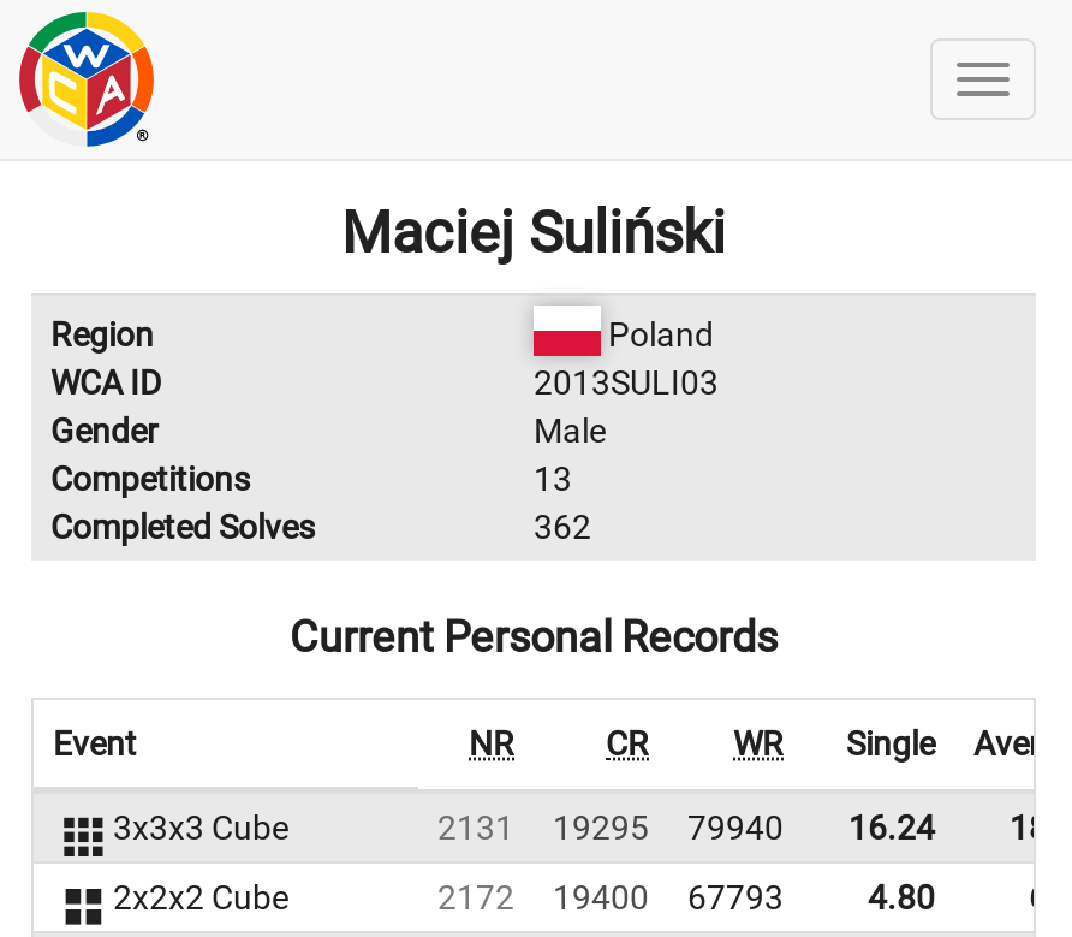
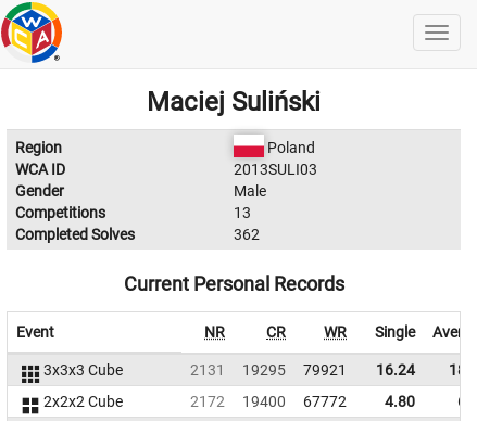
[687,808,784,847] 79940 -> [303,361,347,379] 79921
[437,878,784,917] 2172 19400 67793 -> [190,393,347,410] 2172 19400 67772

